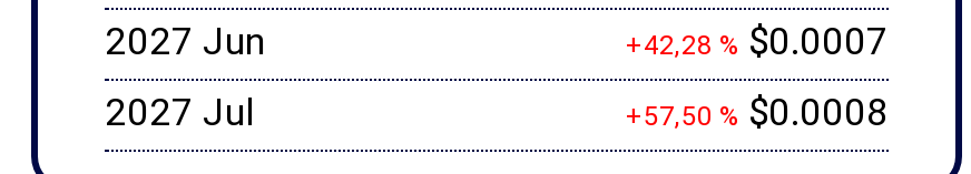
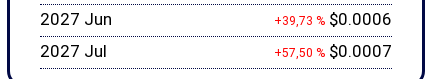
[626,19,889,63] +42,28 % $0.0007 -> [274,9,392,29] +39,73 % $0.0006
[626,90,889,134] +57,50 % $0.0008 -> [274,41,392,61] +57,50 % $0.0007

